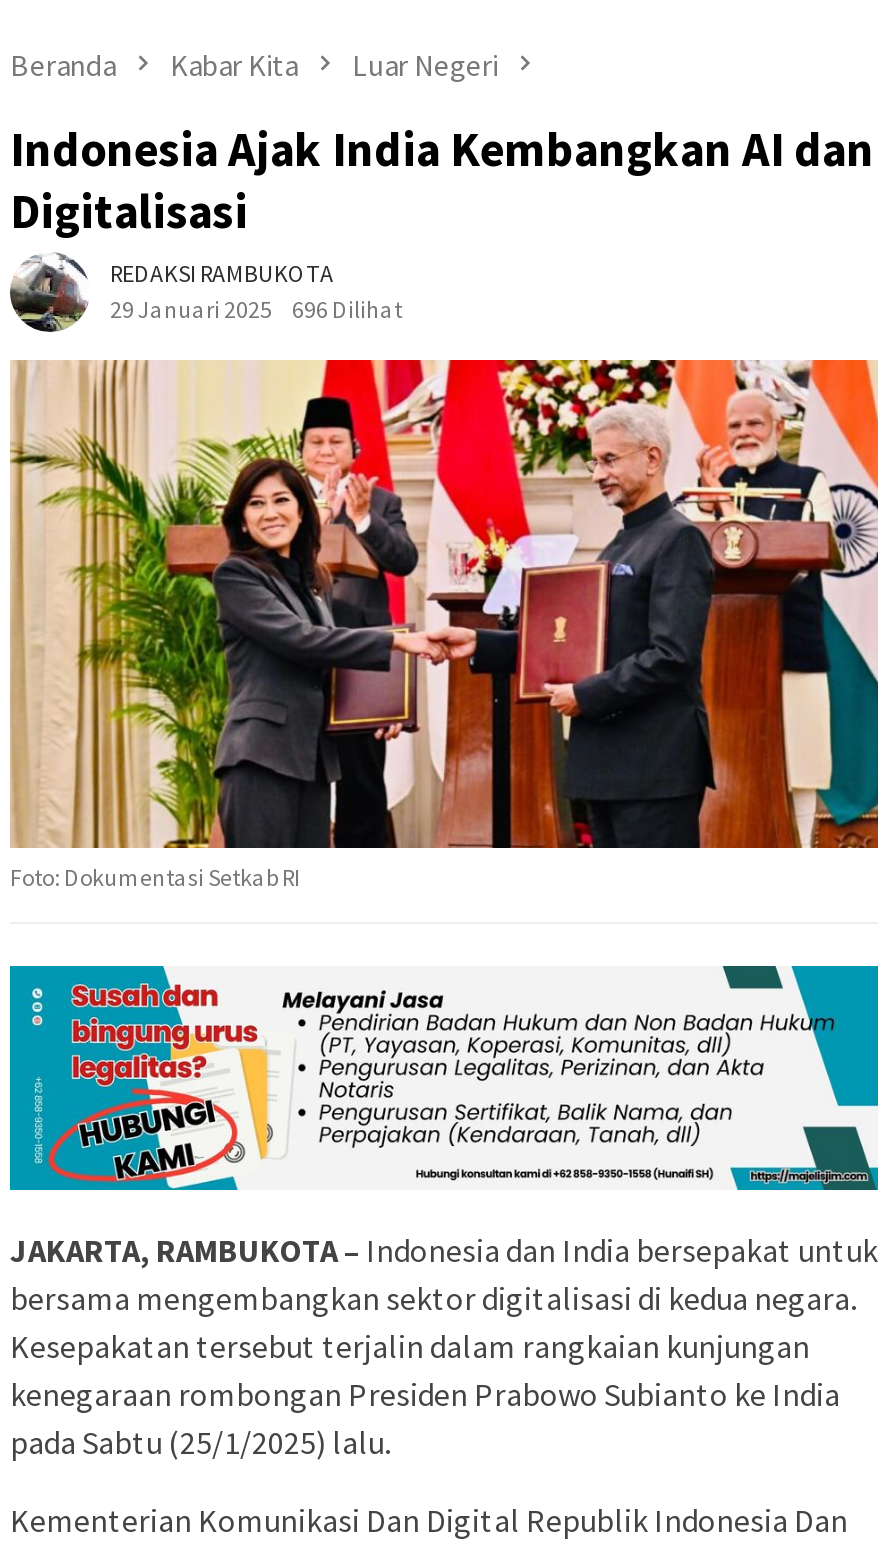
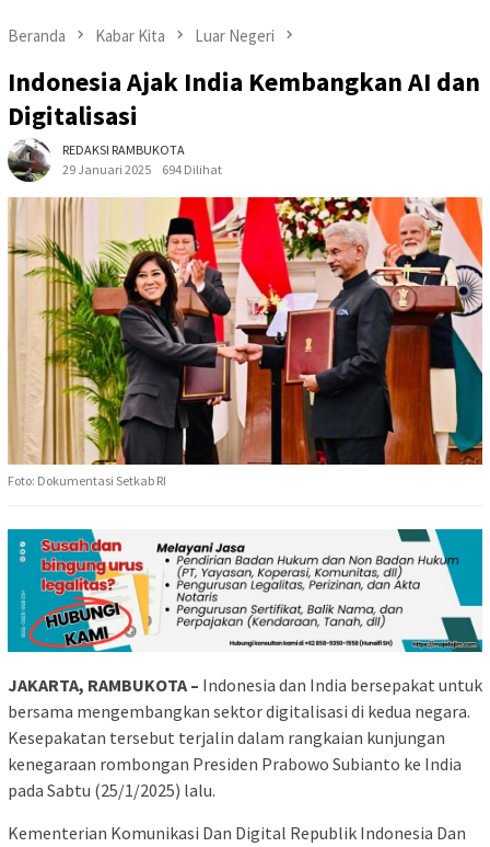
[110,294,402,324] 29 Januari 2025 696 Dilihat -> [62,161,222,178] 29 Januari 2025 694 Dilihat

